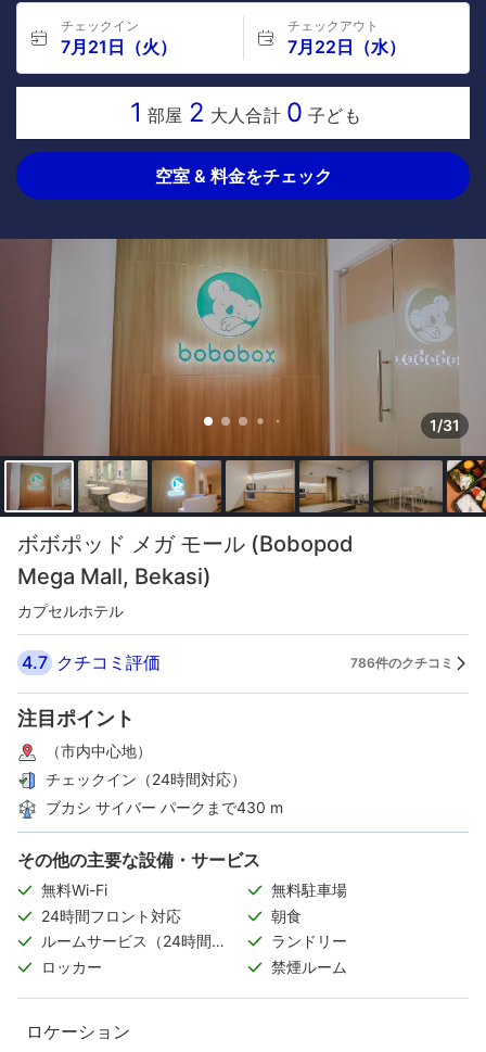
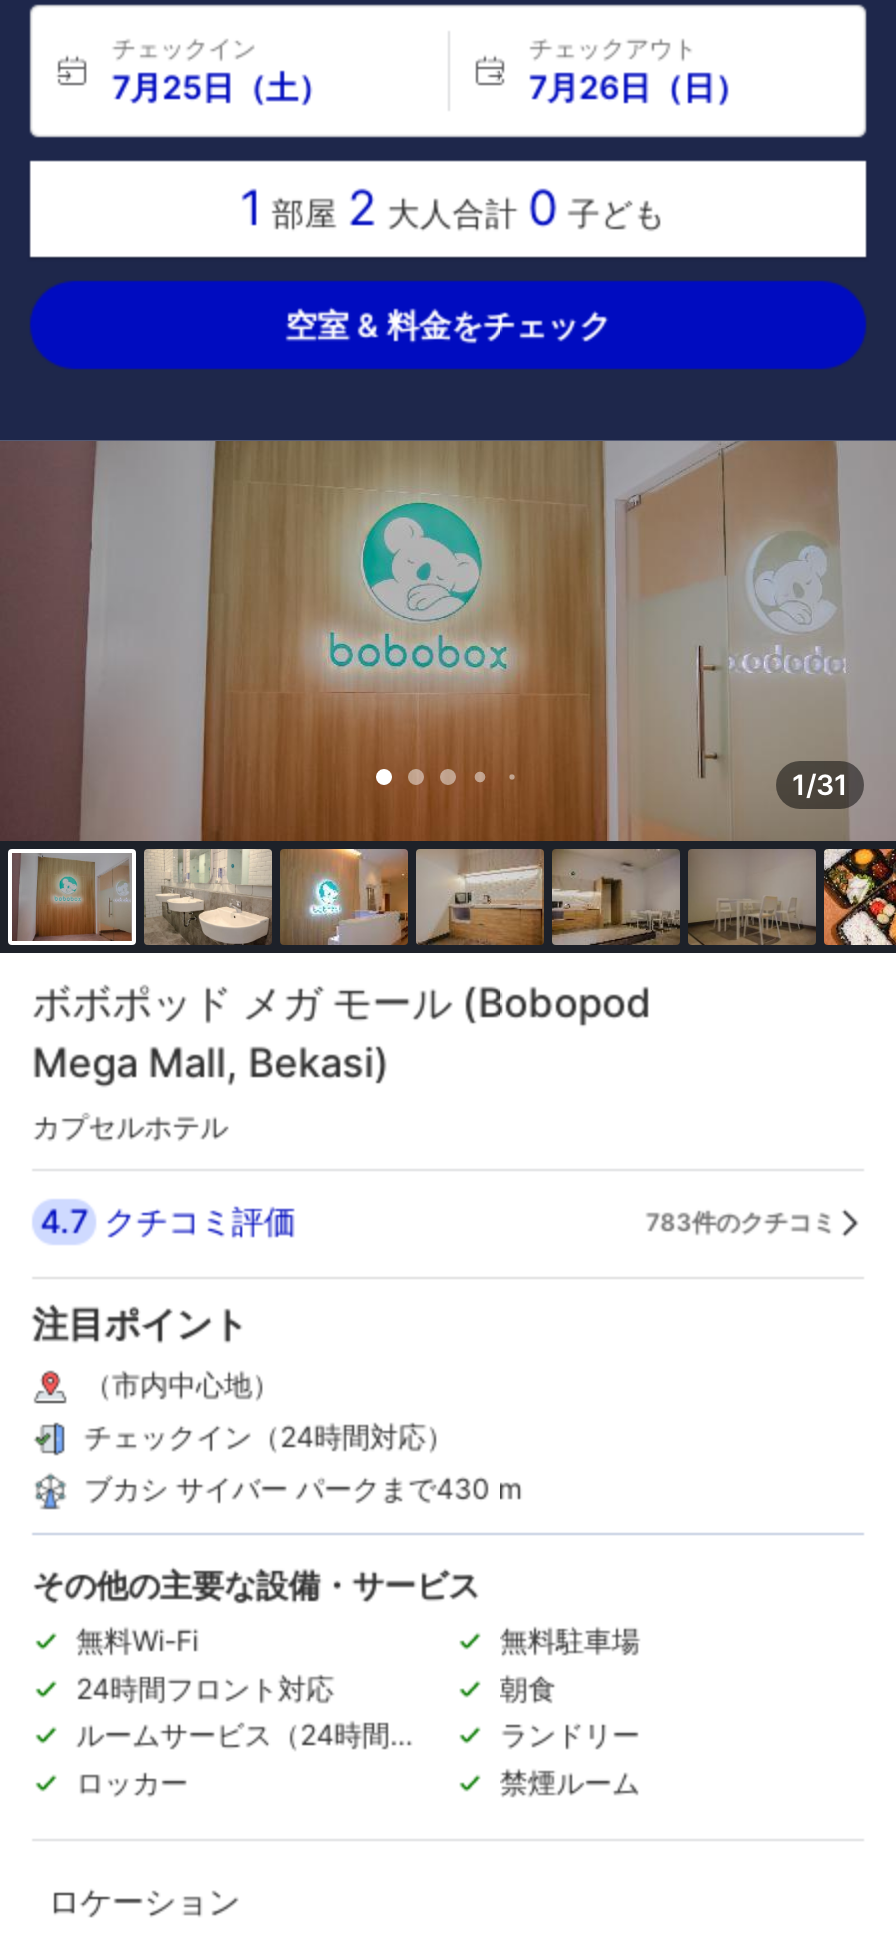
[61,36,177,58] 7月21日（火） -> [112,67,330,107] 7月25日（土）
[287,36,405,58] 7月22日（水） -> [529,67,747,107] 7月26日（日）
[350,654,453,670] 786件のクチコミ -> [646,1206,836,1236] 783件のクチコミ

